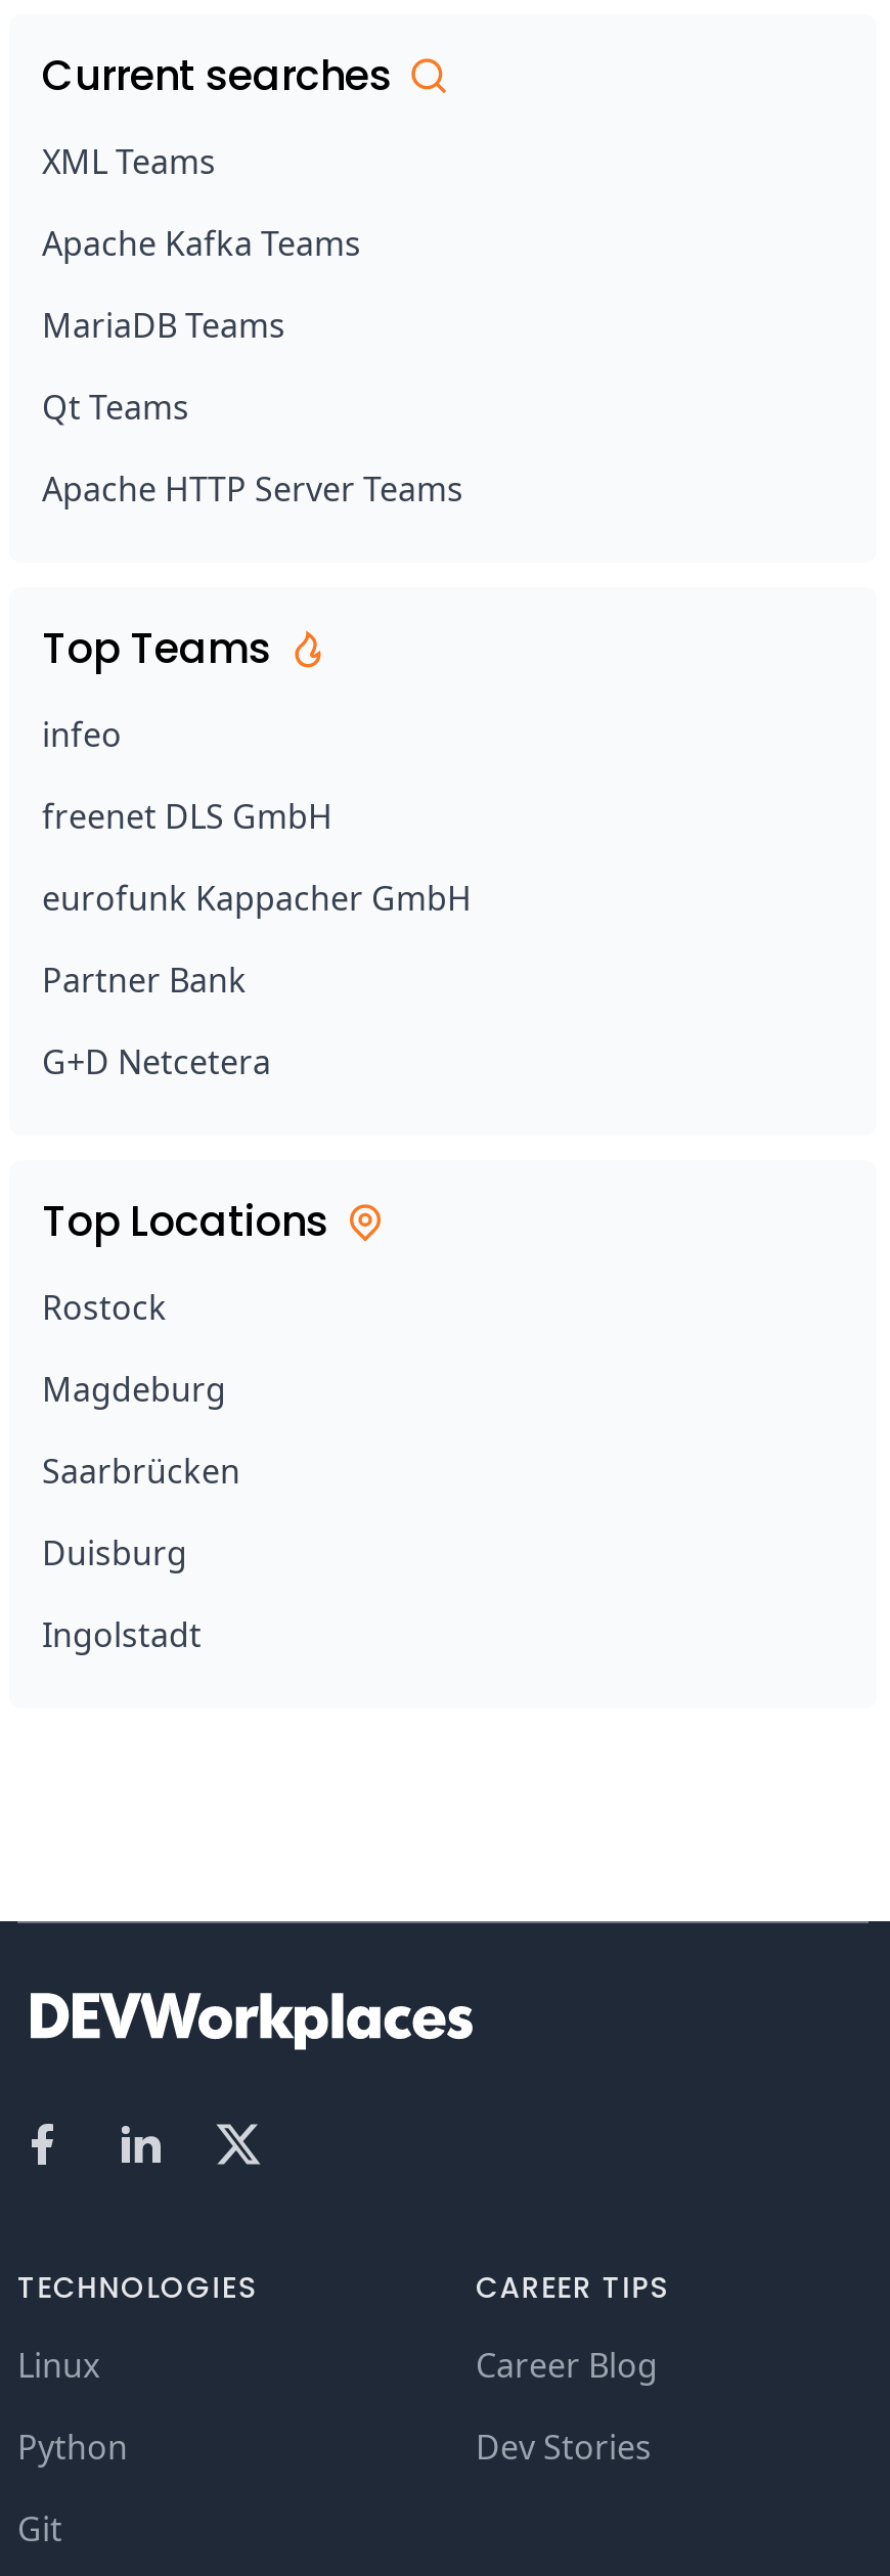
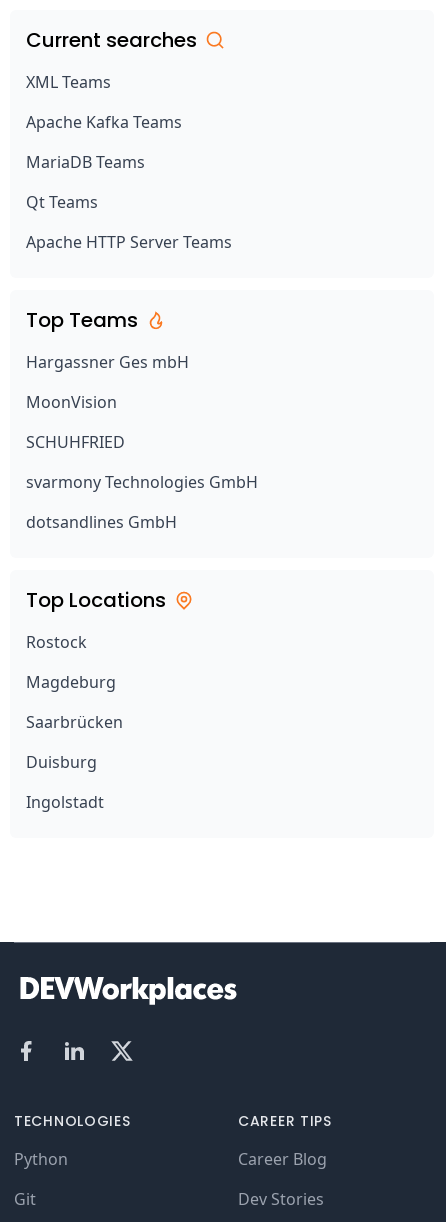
[42,712,122,757] infeo -> [26,351,189,373] Hargassner Ges mbH
[42,794,332,839] freenet DLS GmbH -> [26,391,117,413] MoonVision
[42,876,472,921] eurofunk Kappacher GmbH -> [26,431,125,453] SCHUHFRIED
[42,958,247,1003] Partner Bank -> [26,471,258,493] svarmony Technologies GmbH
[42,1040,271,1085] G+D Netcetera -> [26,511,177,533] dotsandlines GmbH
[17,2343,99,2388] Linux -> none

